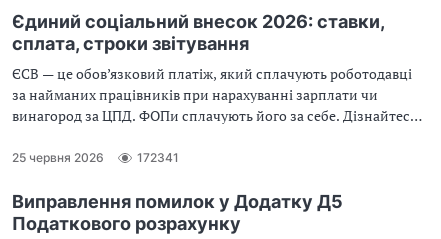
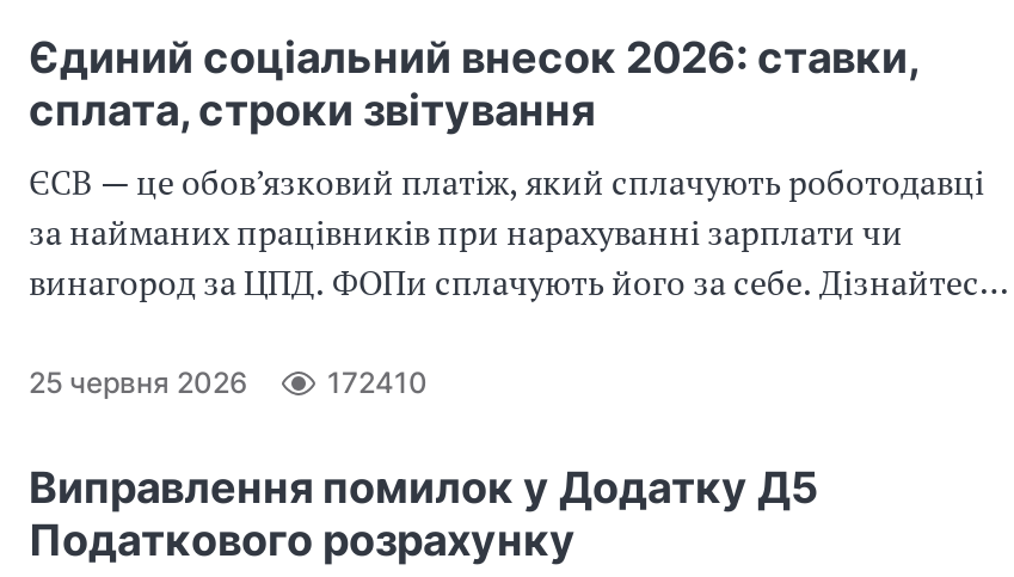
[137,150,179,165] 172341 -> [327,365,428,401] 172410

